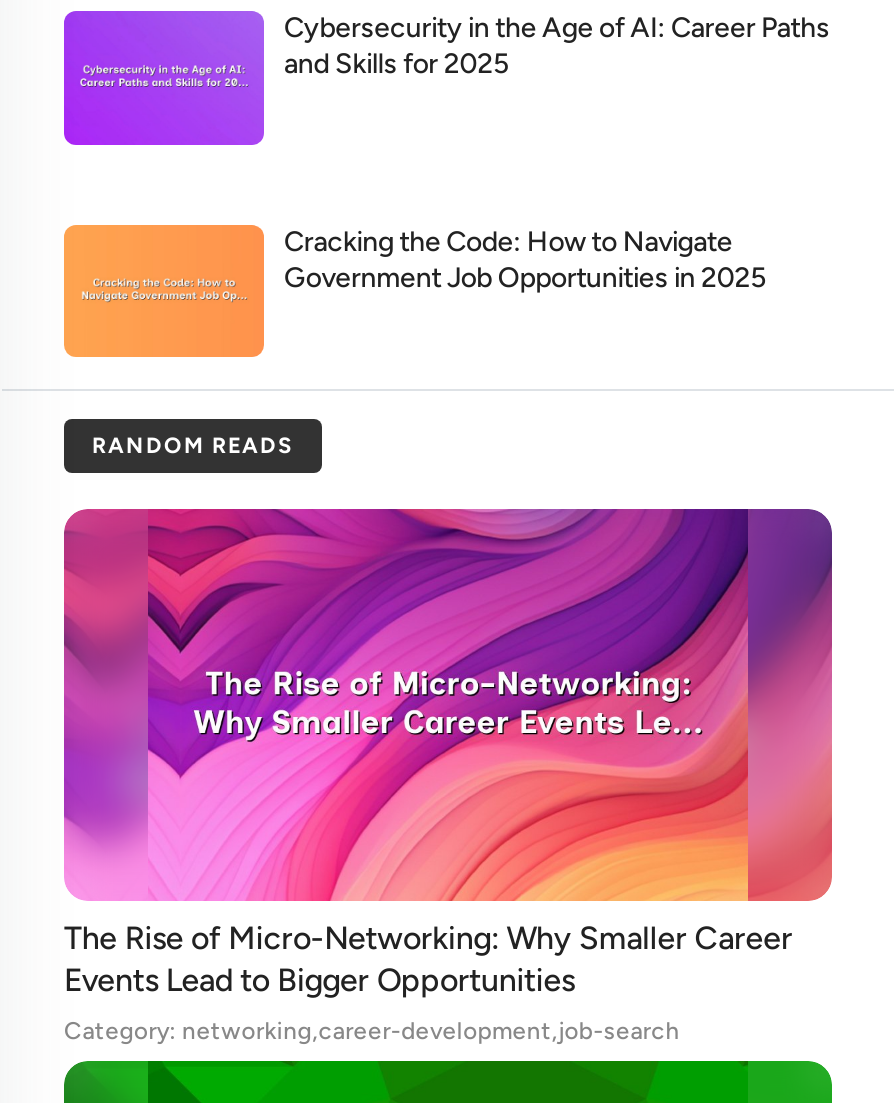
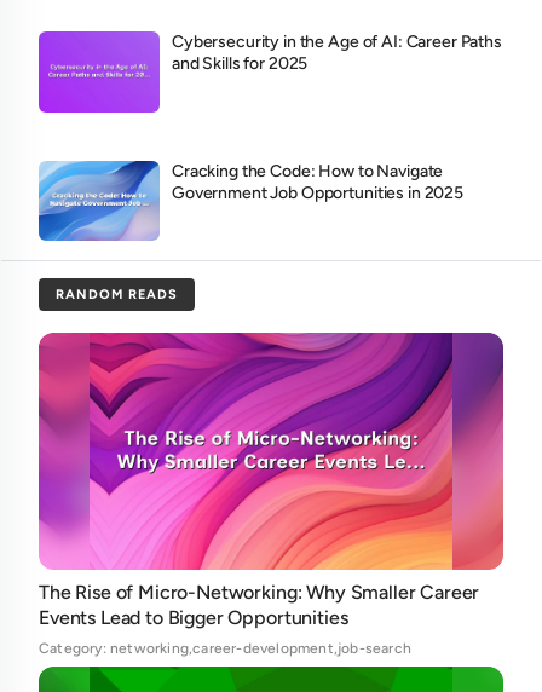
[62,223,266,359] [image] -> [38,160,161,242] [image]

